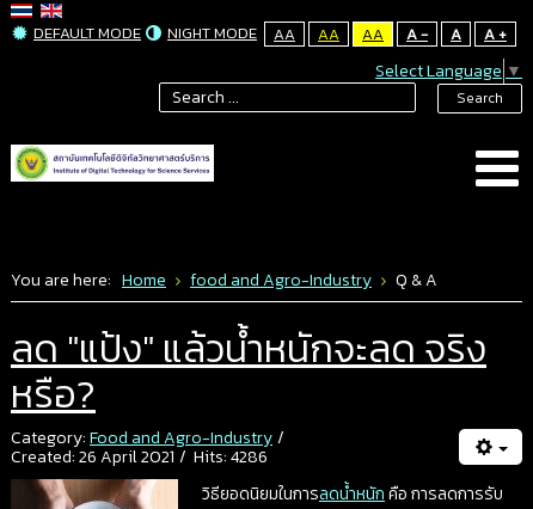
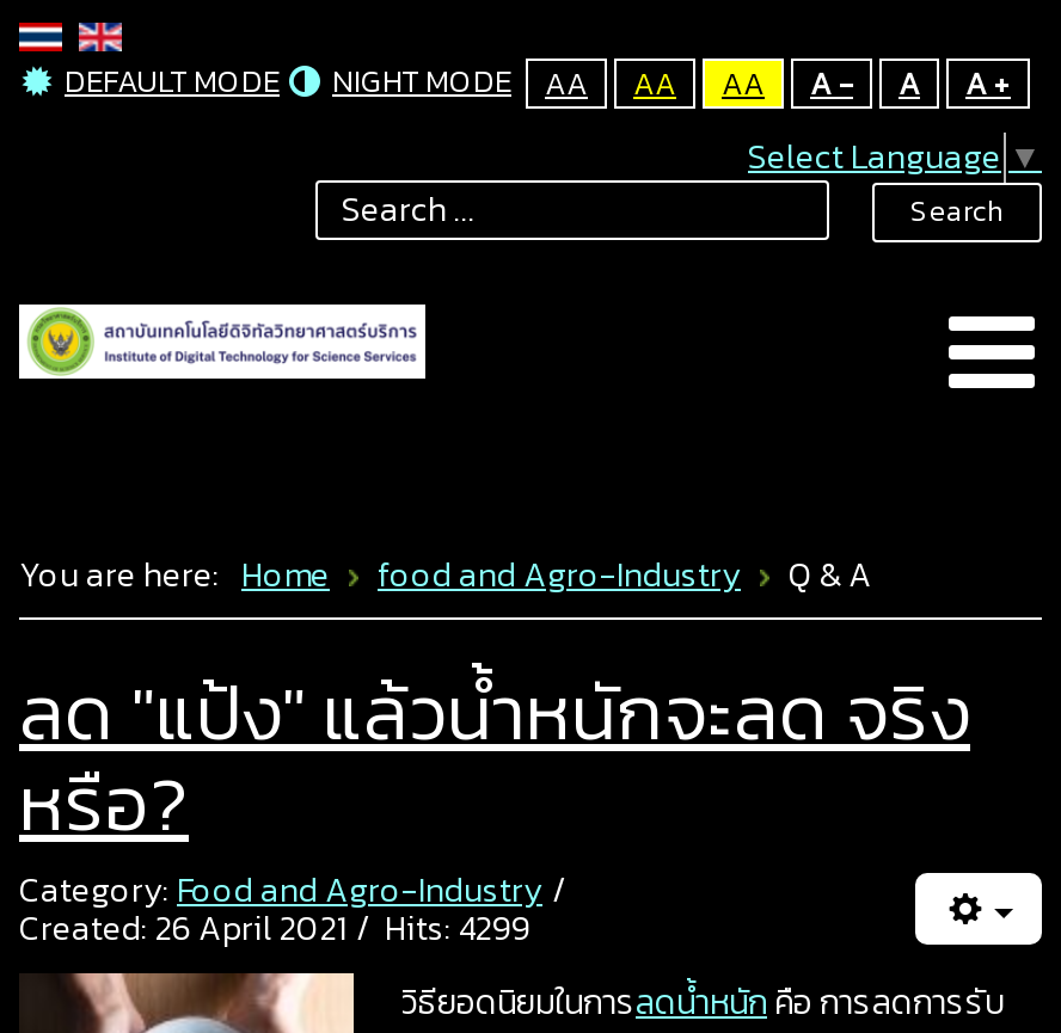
[11,444,268,469] Created: 26 April 2021 Hits: 4286 -> [19,903,530,953] Created: 26 April 2021 Hits: 4299

